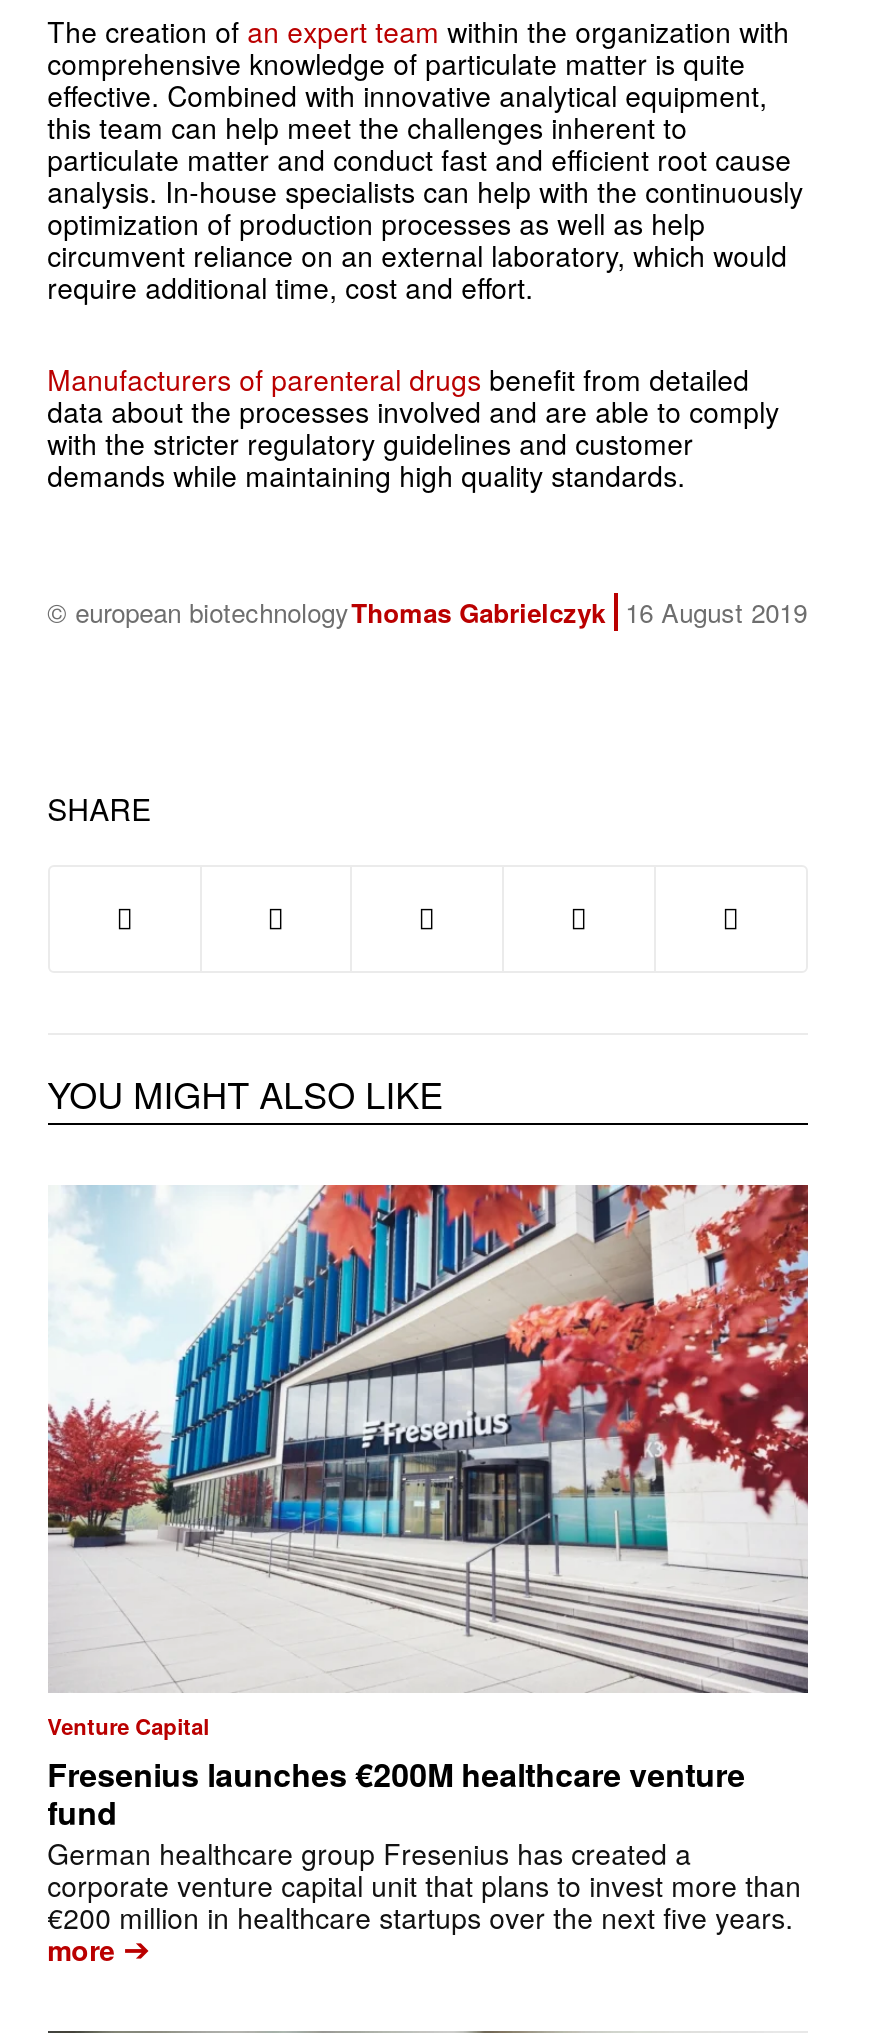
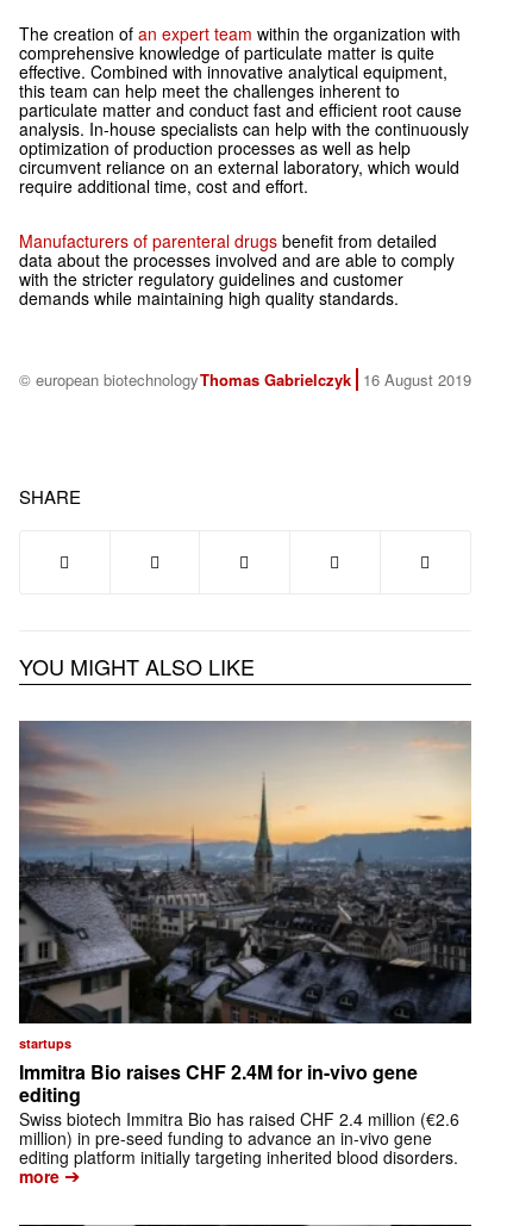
[46,1183,810,1937] [image] | Venture Capital | Fresenius launches €200M healthcare venture | fund | German healthcare group Fresenius has created a | corporate venture capital unit that plans to invest more than | €200 million in healthcare startups over the next five years. -> [18,720,472,1169] [image] | startups | Immitra Bio raises CHF 2.4M for in-vivo gene | editing | Swiss biotech Immitra Bio has raised CHF 2.4 million (€2.6 | million) in pre-seed funding to advance an in-vivo gene | editing platform initially targeting inherited blood disorders.

